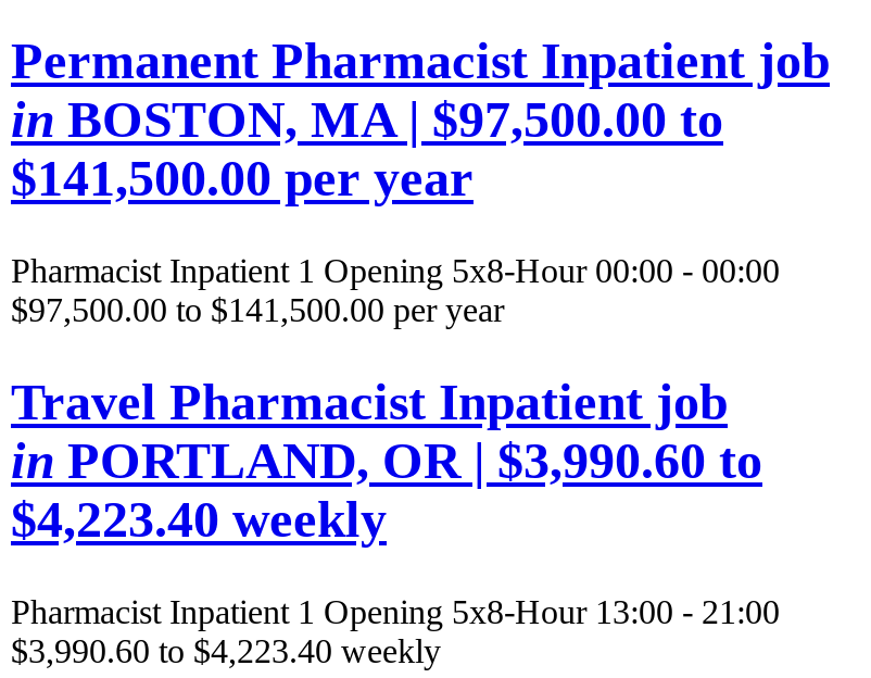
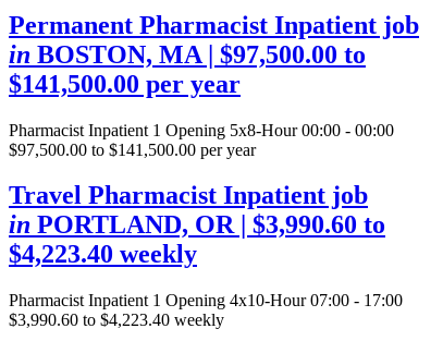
[11,592,780,629] Pharmacist Inpatient 1 Opening 5x8-Hour 13:00 - 21:00 -> [9,291,403,310] Pharmacist Inpatient 1 Opening 4x10-Hour 07:00 - 17:00

